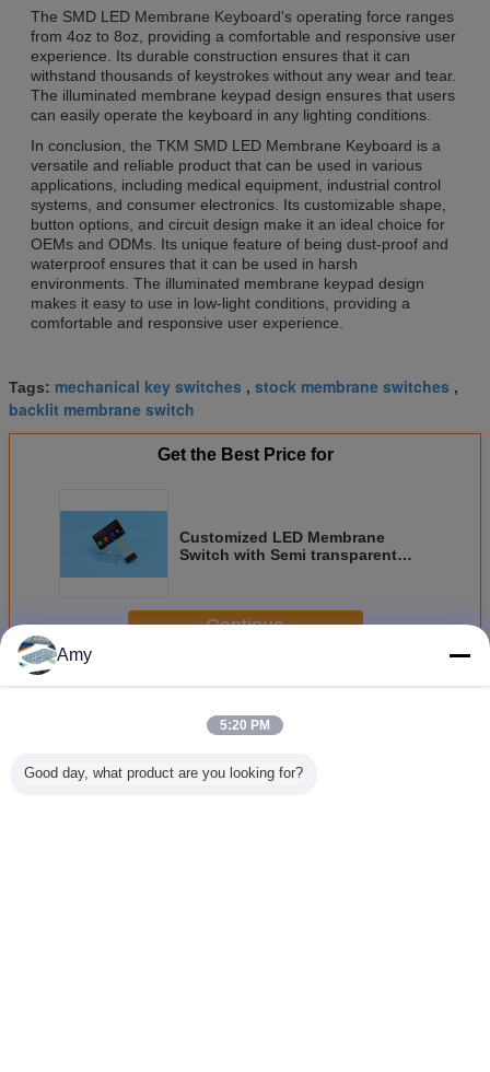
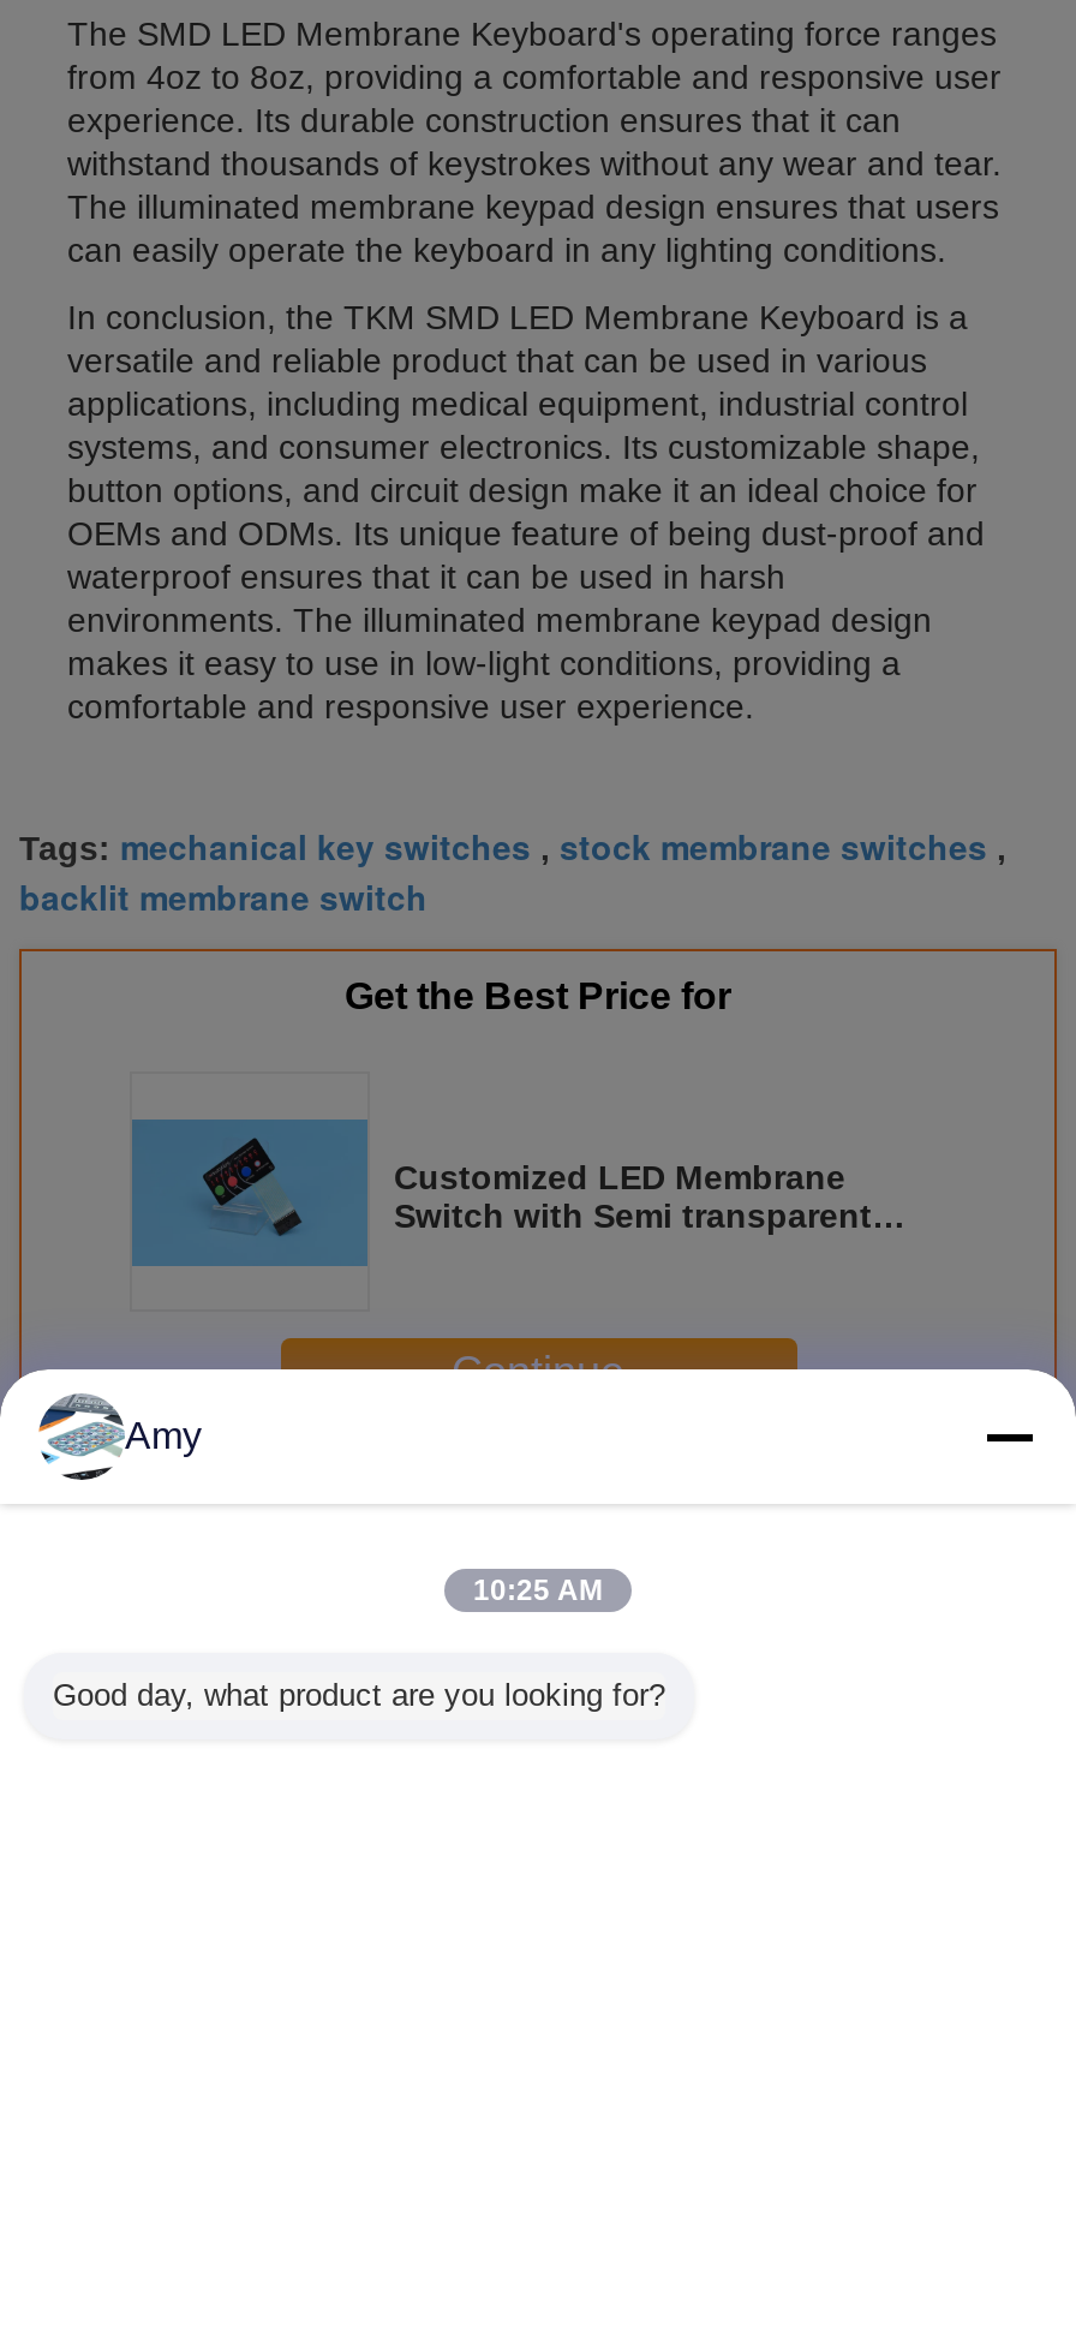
[220,718,270,733] 5:20 PM -> [473,1574,603,1607] 10:25 AM

